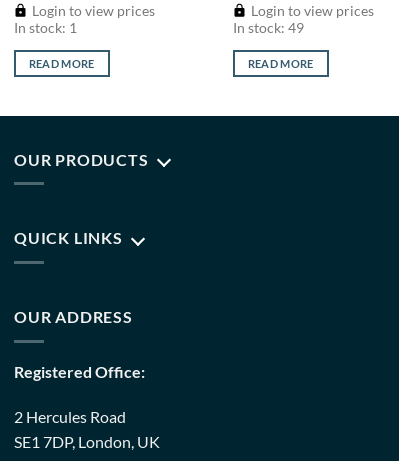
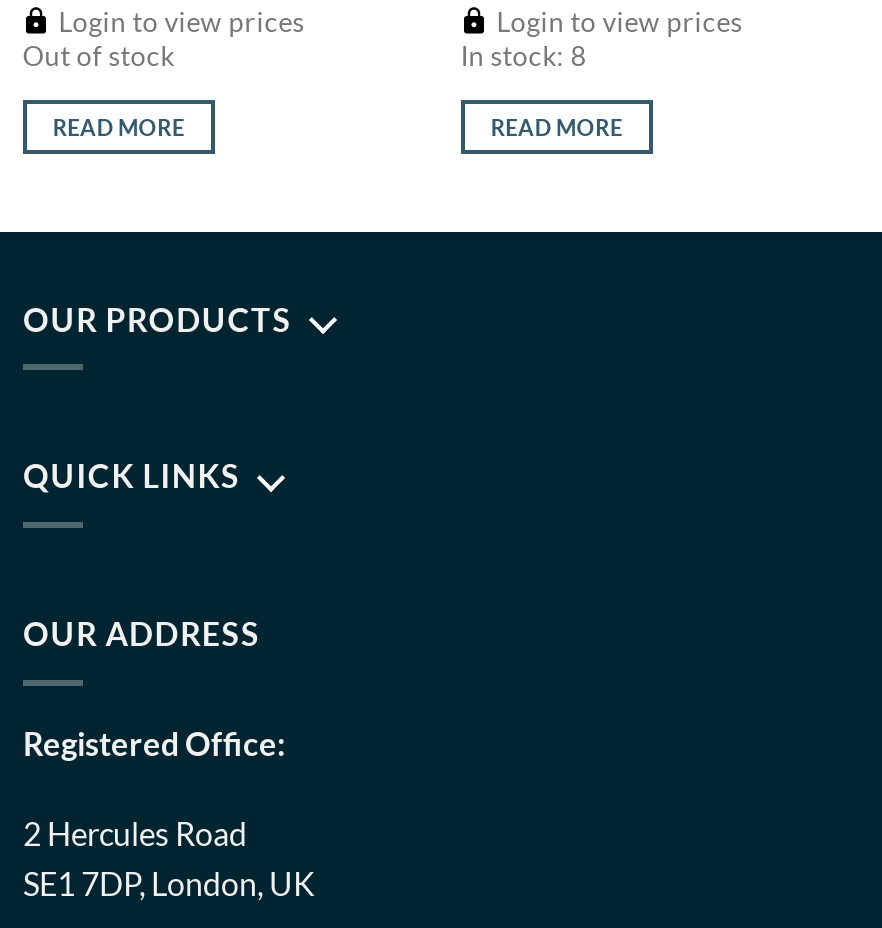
[14,20,77,36] In stock: 1 -> [23,40,175,72] Out of stock
[233,20,304,36] In stock: 49 -> [461,40,587,72] In stock: 8

